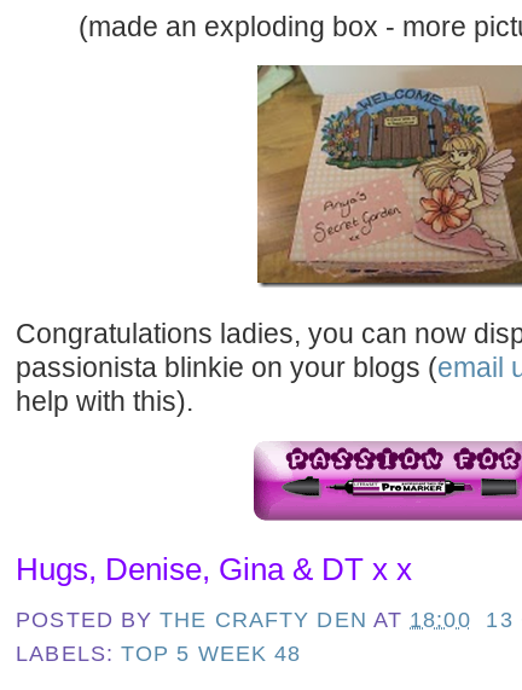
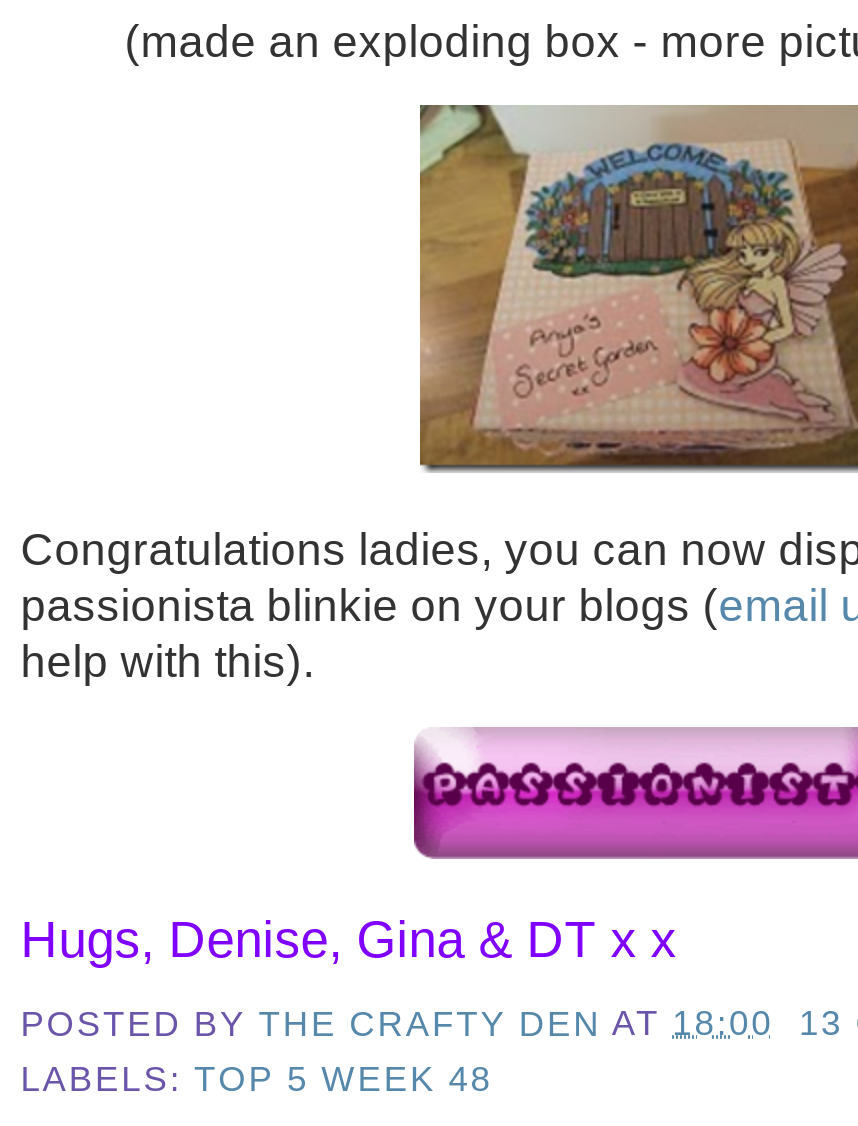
[260,446,518,499] [image] -> [422,737,852,821] [image]

